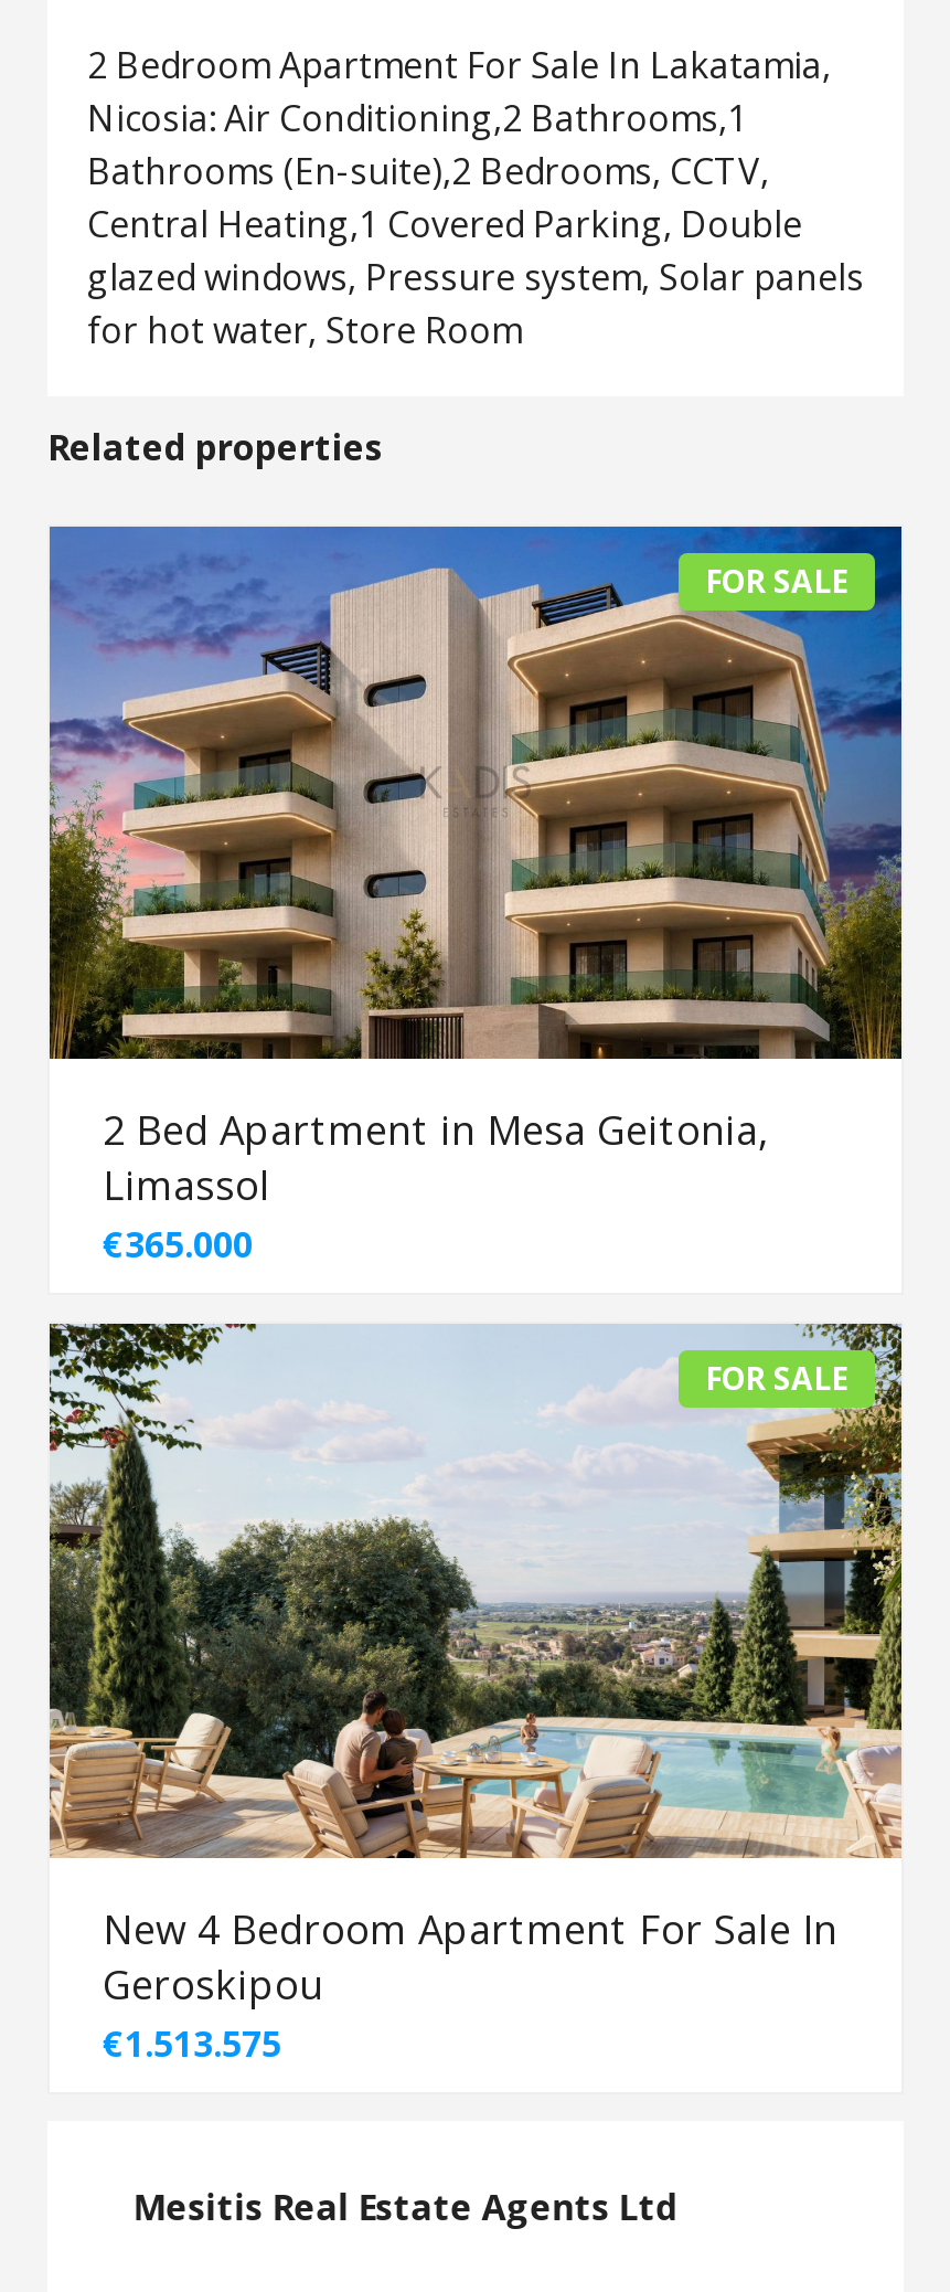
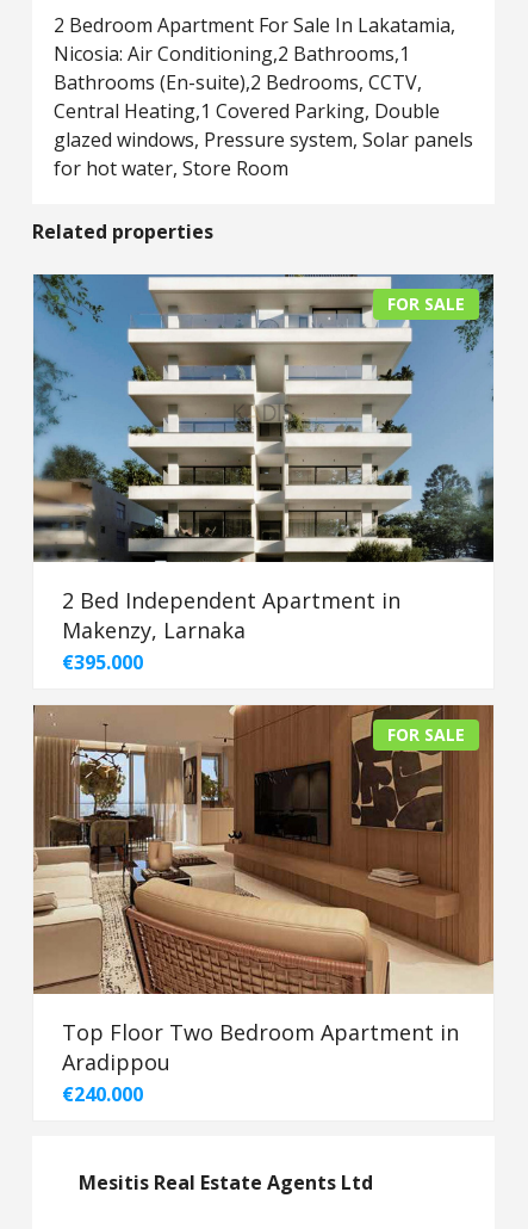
[47,524,901,1269] [image] | 2 Bed Apartment in Mesa Geitonia, | Limassol | €365.000 -> [32,273,495,676] [image] | 2 Bed Independent Apartment in | Makenzy, Larnaka | €395.000
[47,1322,904,2067] [image] | New 4 Bedroom Apartment For Sale In | Geroskipou | €1.513.575 -> [32,704,495,1107] [image] | Top Floor Two Bedroom Apartment in | Aradippou | €240.000

